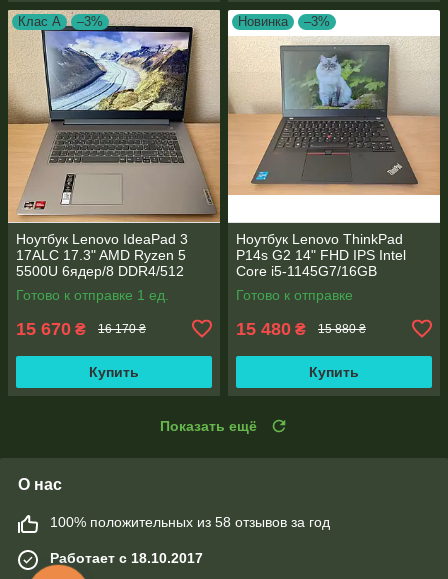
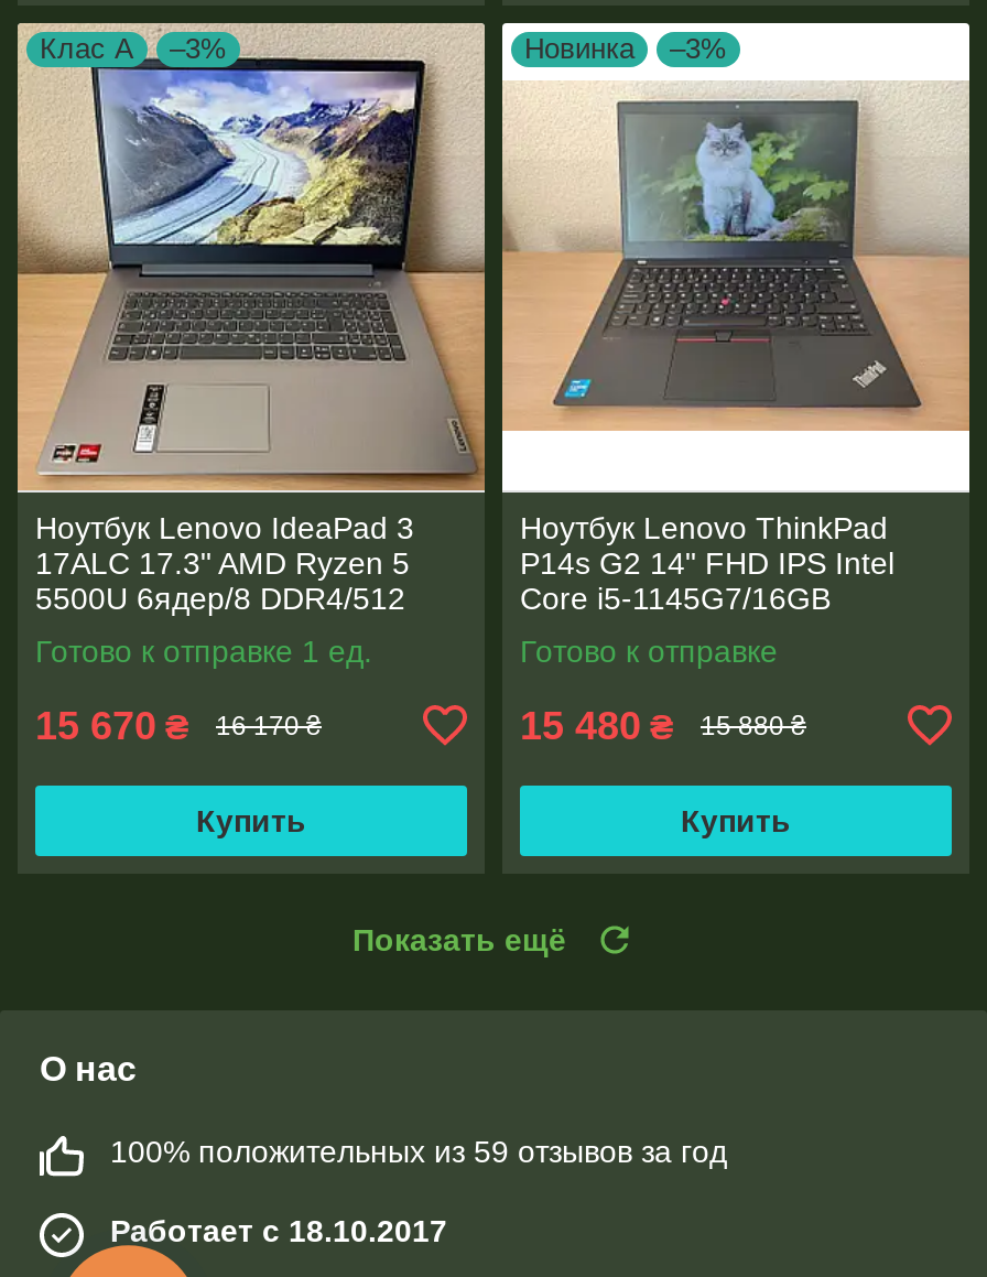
[50,514,330,530] 100% положительных из 58 отзывов за год -> [110,1134,727,1169] 100% положительных из 59 отзывов за год

